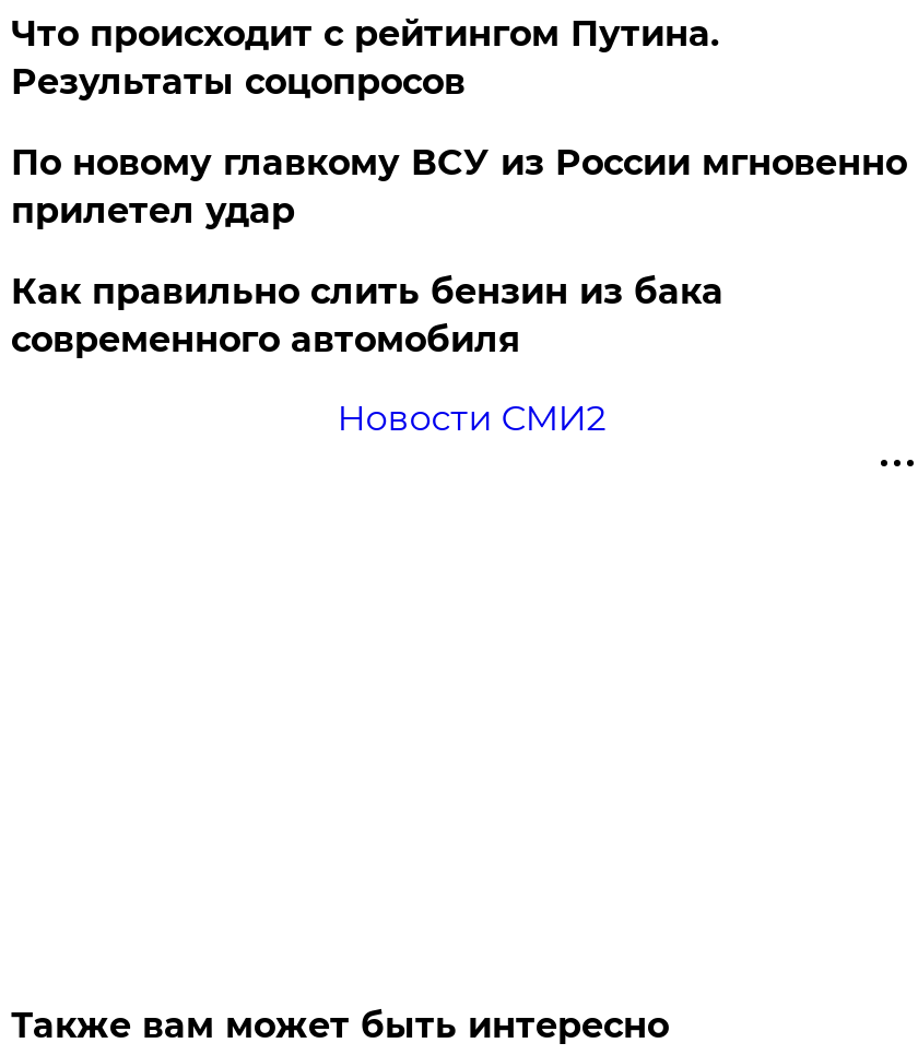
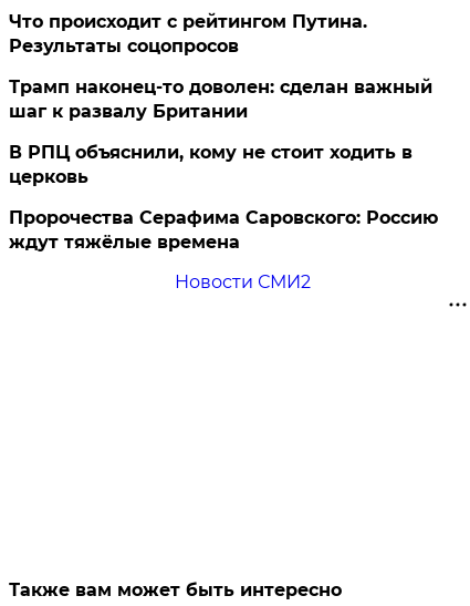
[11,142,907,360] По новому главкому ВСУ из России мгновенно | прилетел удар | Как правильно слить бензин из бака | современного автомобиля -> [9,76,438,252] Трамп наконец-то доволен: сделан важный | шаг к развалу Британии | В РПЦ объяснили, кому не стоит ходить в | церковь | Пророчества Серафима Саровского: Россию | ждут тяжёлые времена

